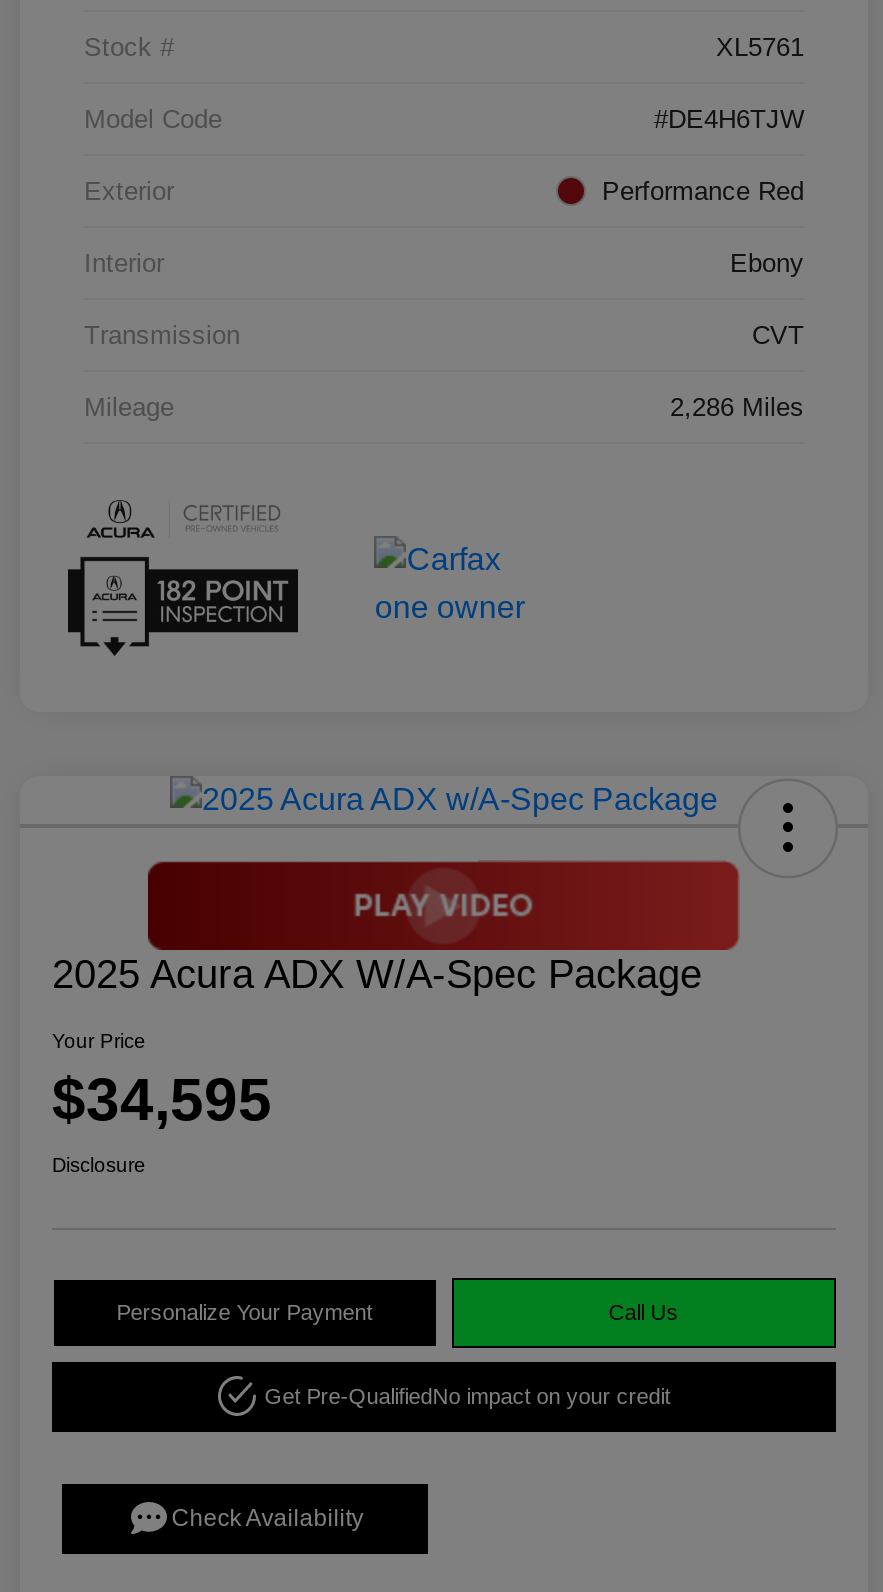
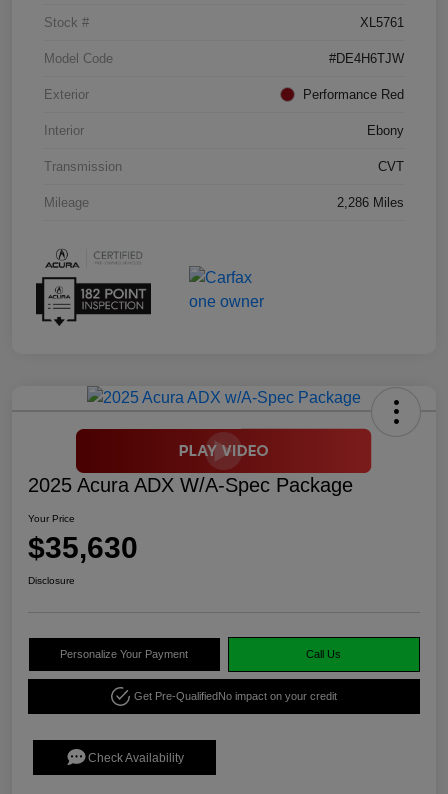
[52,1065,272,1131] $34,595 -> [28,531,138,564] $35,630

